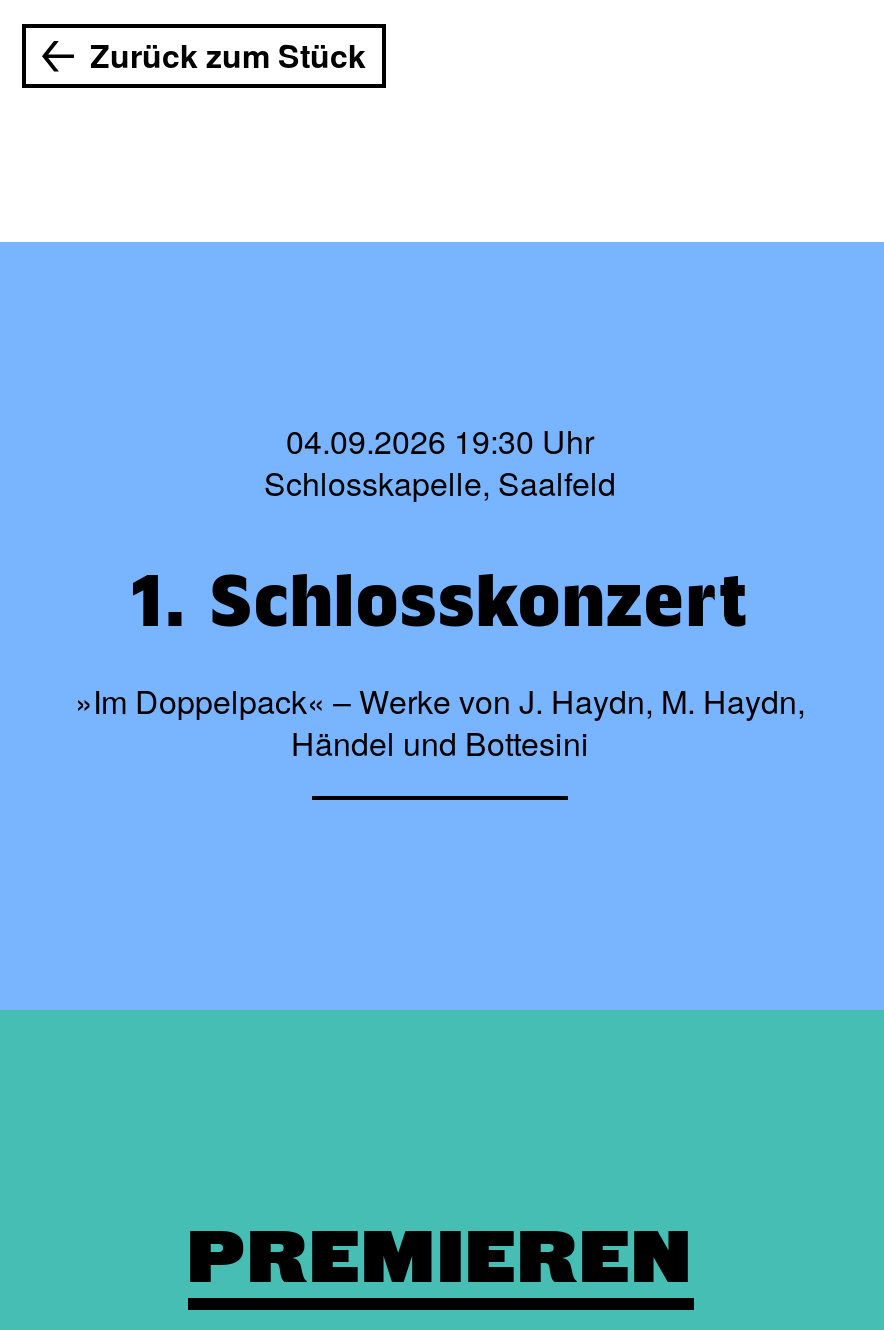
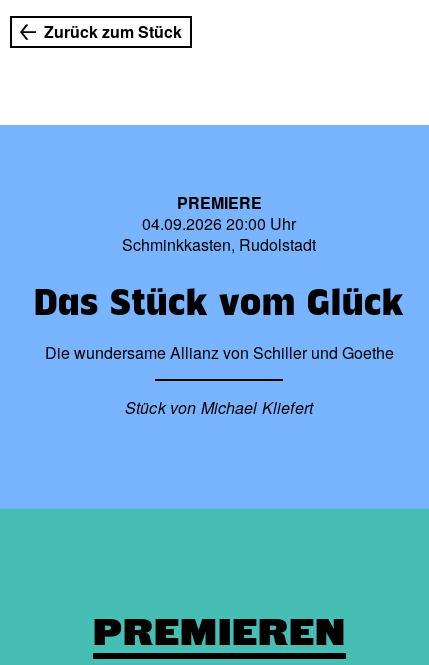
[75,419,805,766] 04.09.2026 19:30 Uhr | Schlosskapelle, Saalfeld | 1. Schlosskonzert | »Im Doppelpack« – Werke von J. Haydn, M. Haydn, | Händel und Bottesini -> [34,191,404,419] PREMIERE | 04.09.2026 20:00 Uhr | Schminkkasten, Rudolstadt | Das Stück vom Glück | Die wundersame Allianz von Schiller und Goethe | Stück von Michael Kliefert

